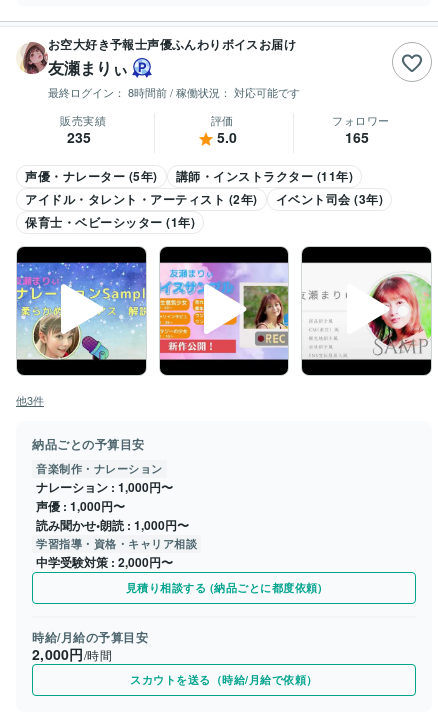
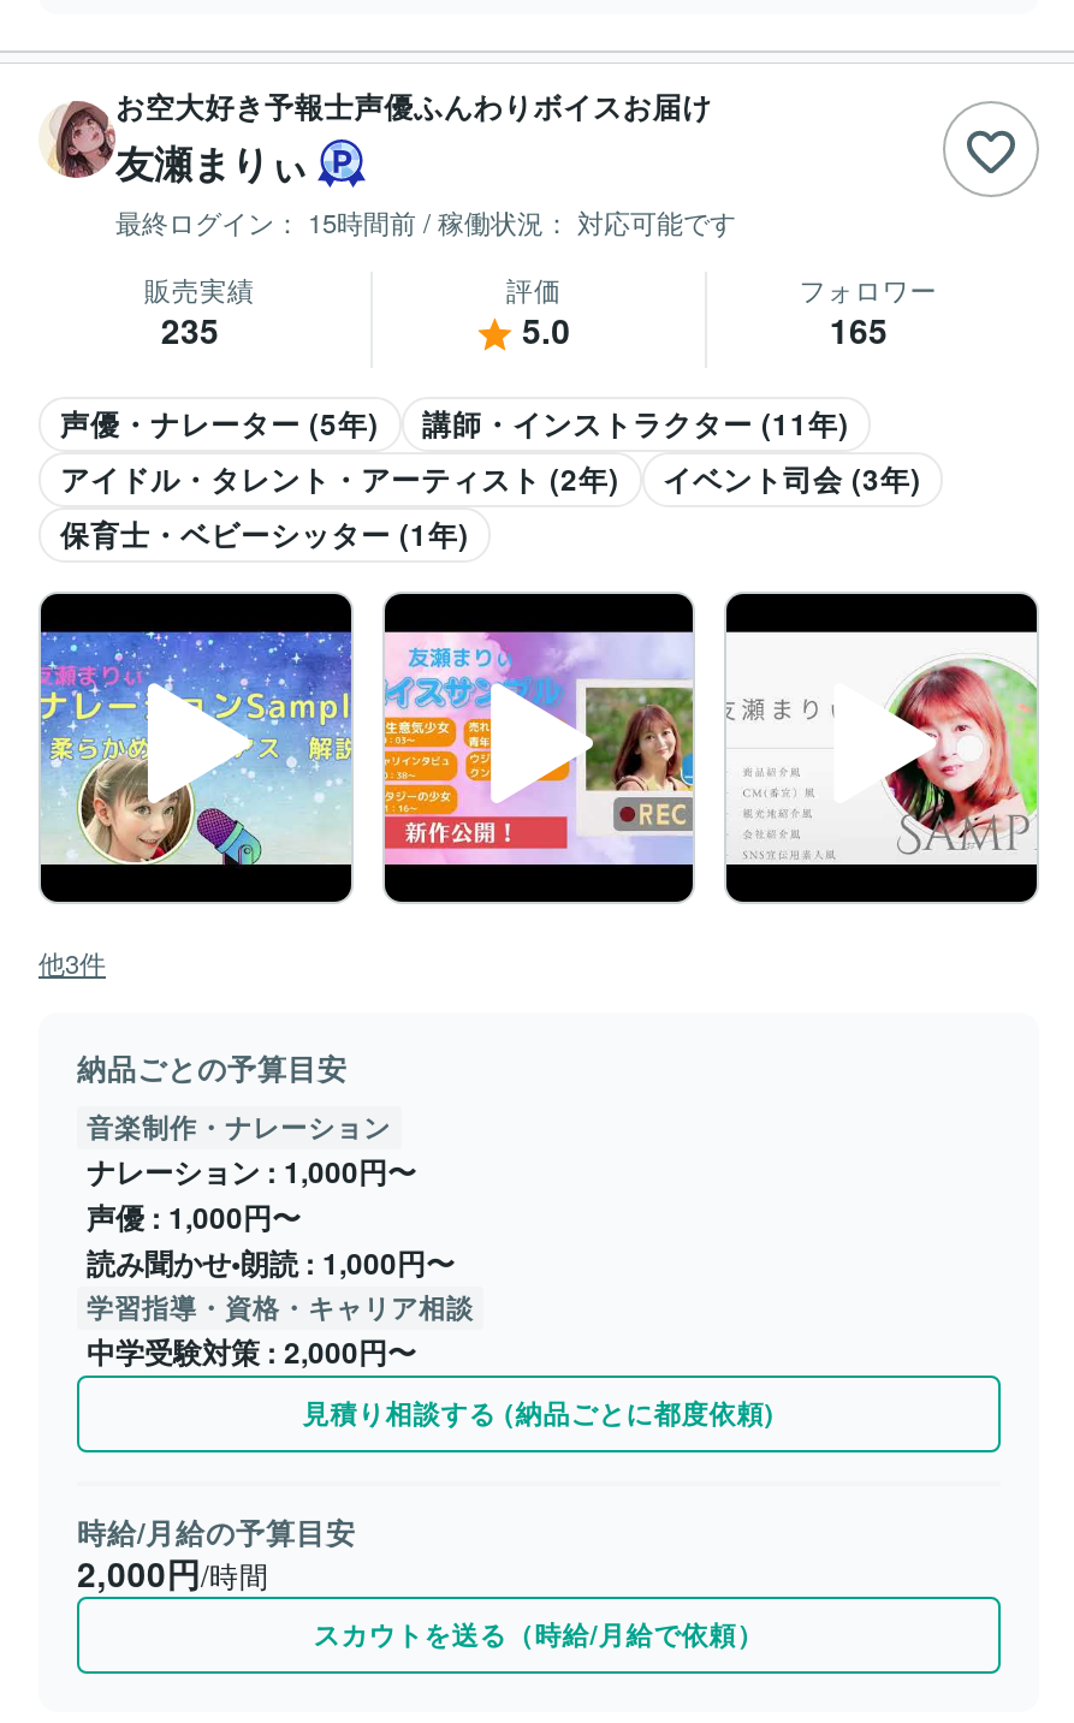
[48,84,300,100] 最終ログイン： 8時間前 / 稼働状況： 対応可能です -> [115,202,736,240] 最終ログイン： 15時間前 / 稼働状況： 対応可能です

